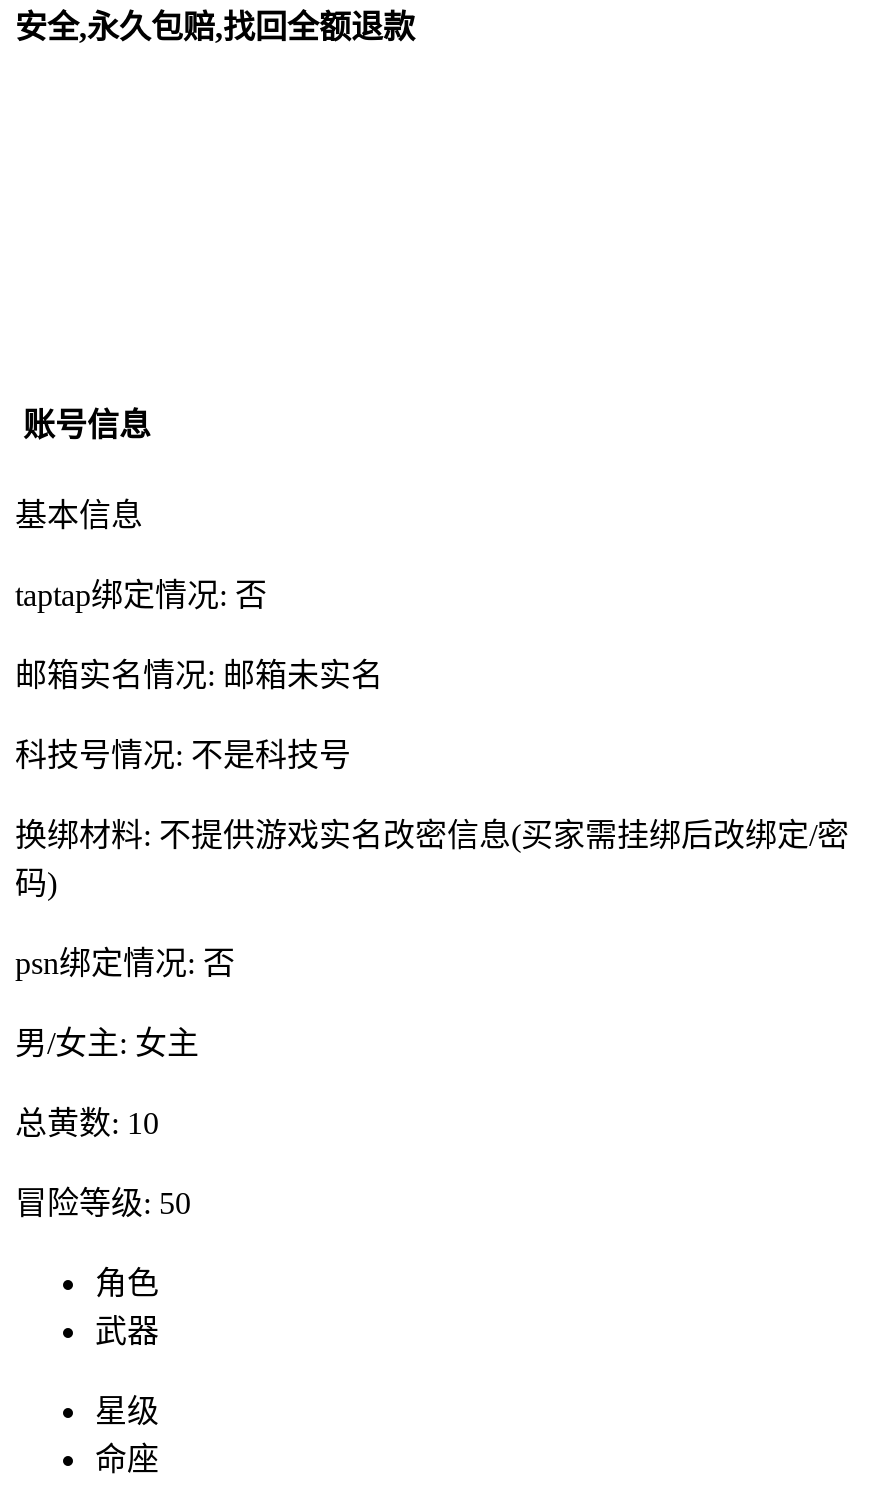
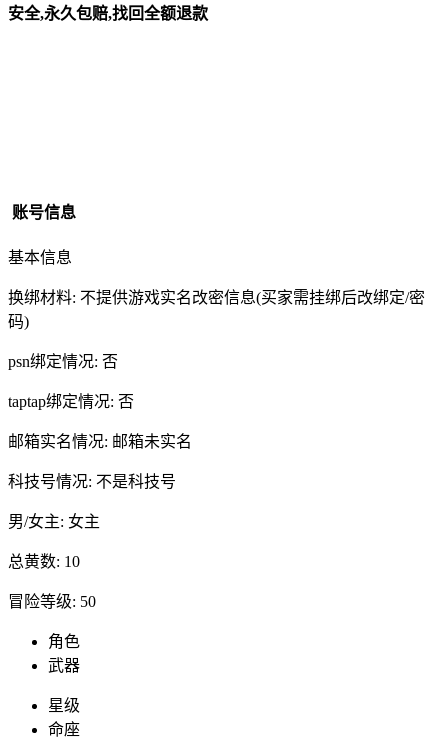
moved [15,578,383,772] -> [8,393,192,490]: taptap绑定情况: 否 | 邮箱实名情况: 邮箱未实名 | 科技号情况: 不是科技号
moved [15,818,849,980] -> [8,289,425,370]: 换绑材料: 不提供游戏实名改密信息(买家需挂绑后改绑定/密 | 码) | psn绑定情况: 否

